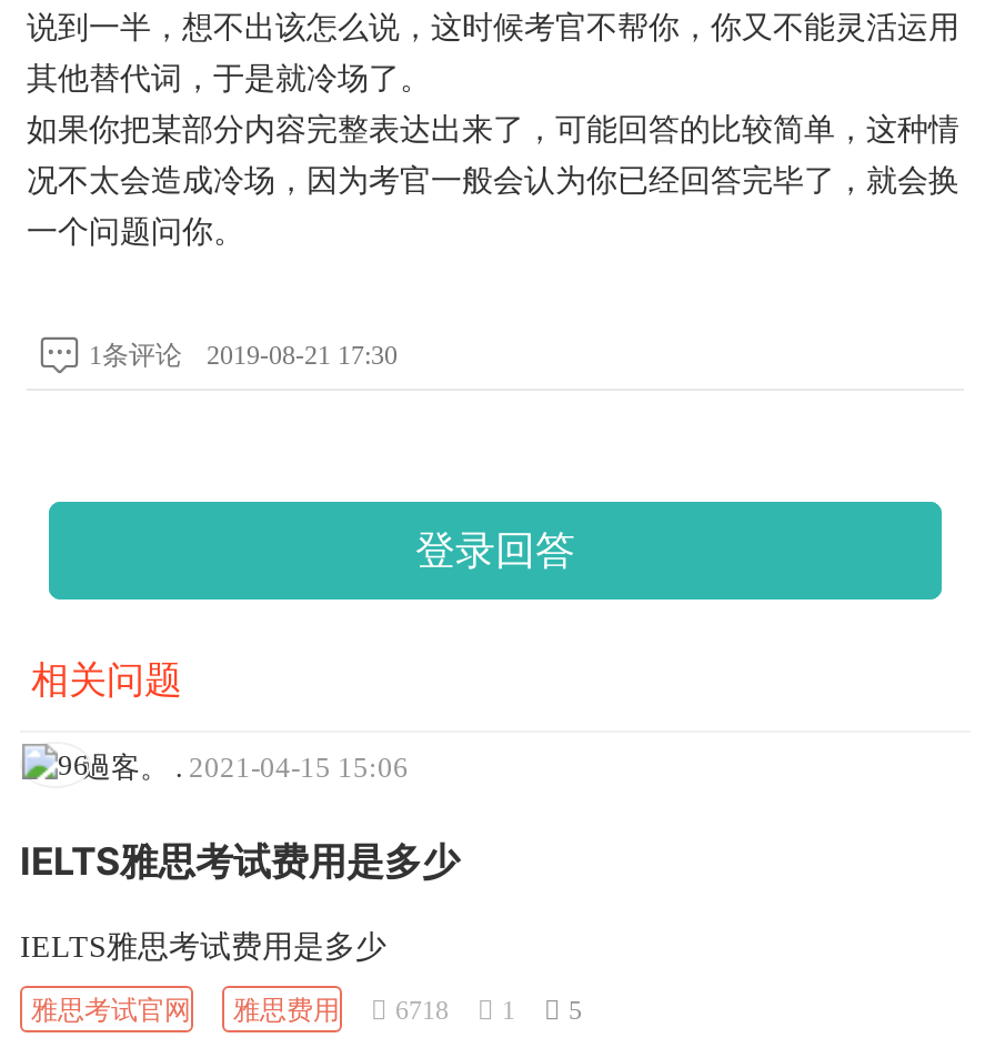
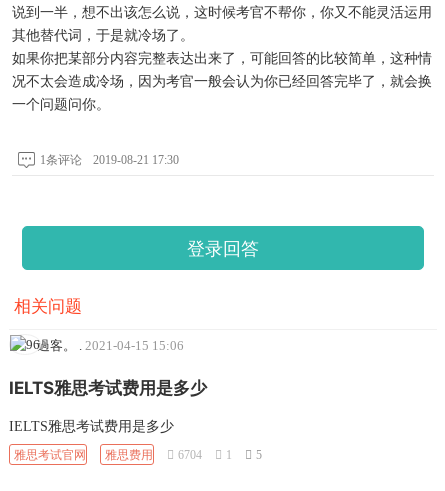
[31,994,582,1025] 雅思考试官网 雅思费用 6718 1 5 -> [14,448,262,462] 雅思考试官网 雅思费用 6704 1 5

